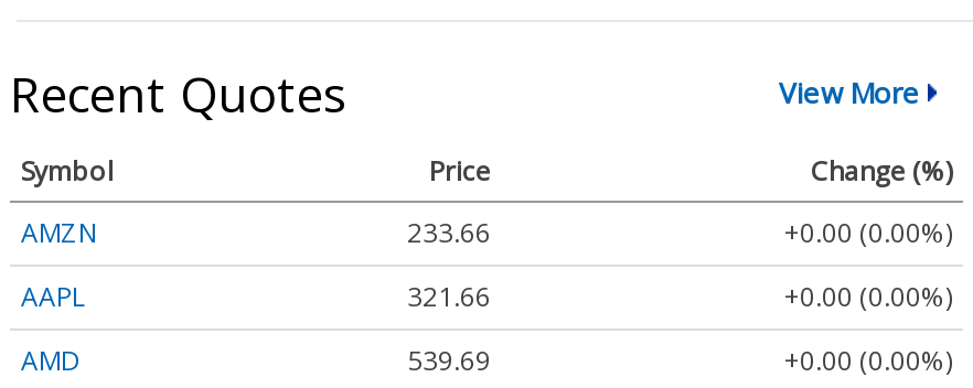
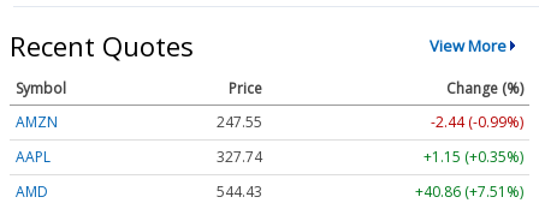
[407,213,491,250] 233.66 -> [217,111,262,132] 247.55
[784,213,952,250] +0.00 (0.00%) -> [431,111,523,132] -2.44 (-0.99%)
[407,277,491,314] 321.66 -> [217,146,262,166] 327.74
[784,277,952,314] +0.00 (0.00%) -> [423,146,523,166] +1.15 (+0.35%)
[407,341,491,378] 539.69 -> [217,181,262,201] 544.43
[784,341,952,378] +0.00 (0.00%) -> [415,181,523,201] +40.86 (+7.51%)

